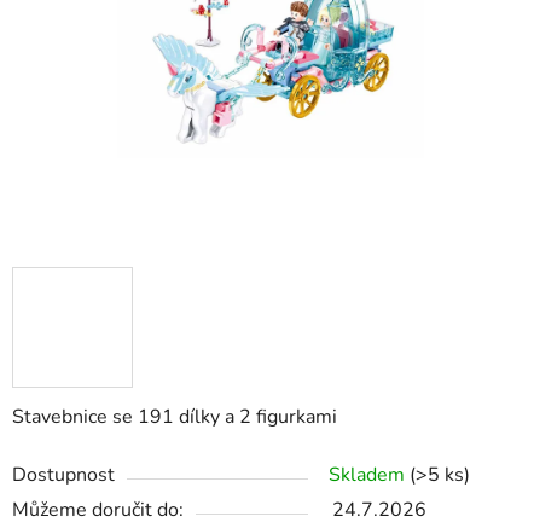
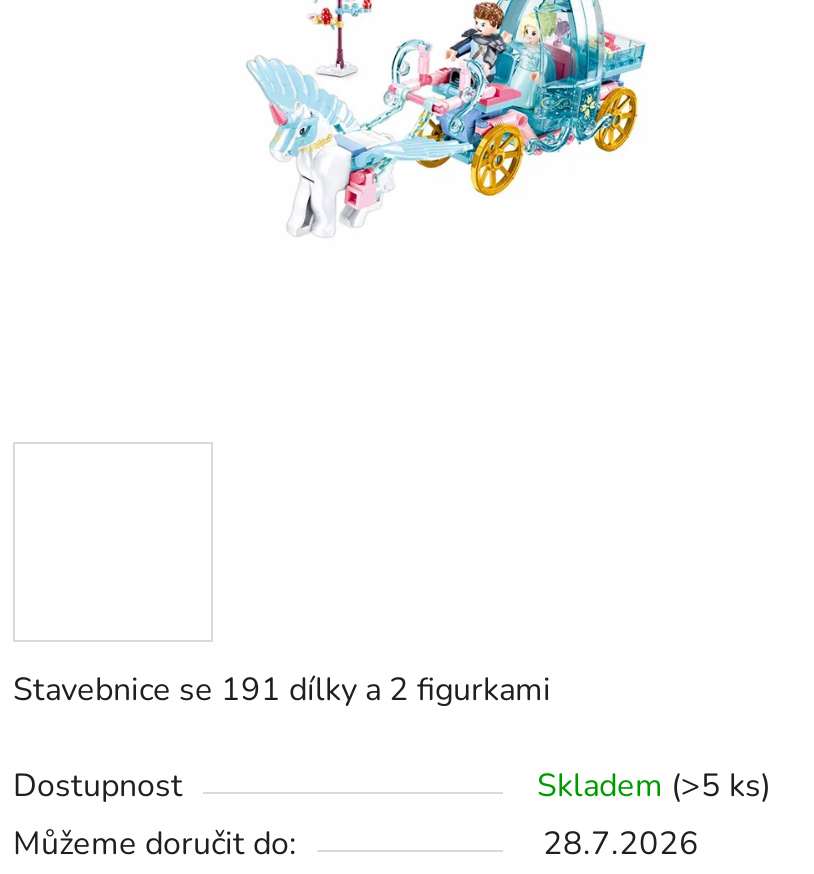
[332,497,426,524] 24.7.2026 -> [543,823,699,867] 28.7.2026

